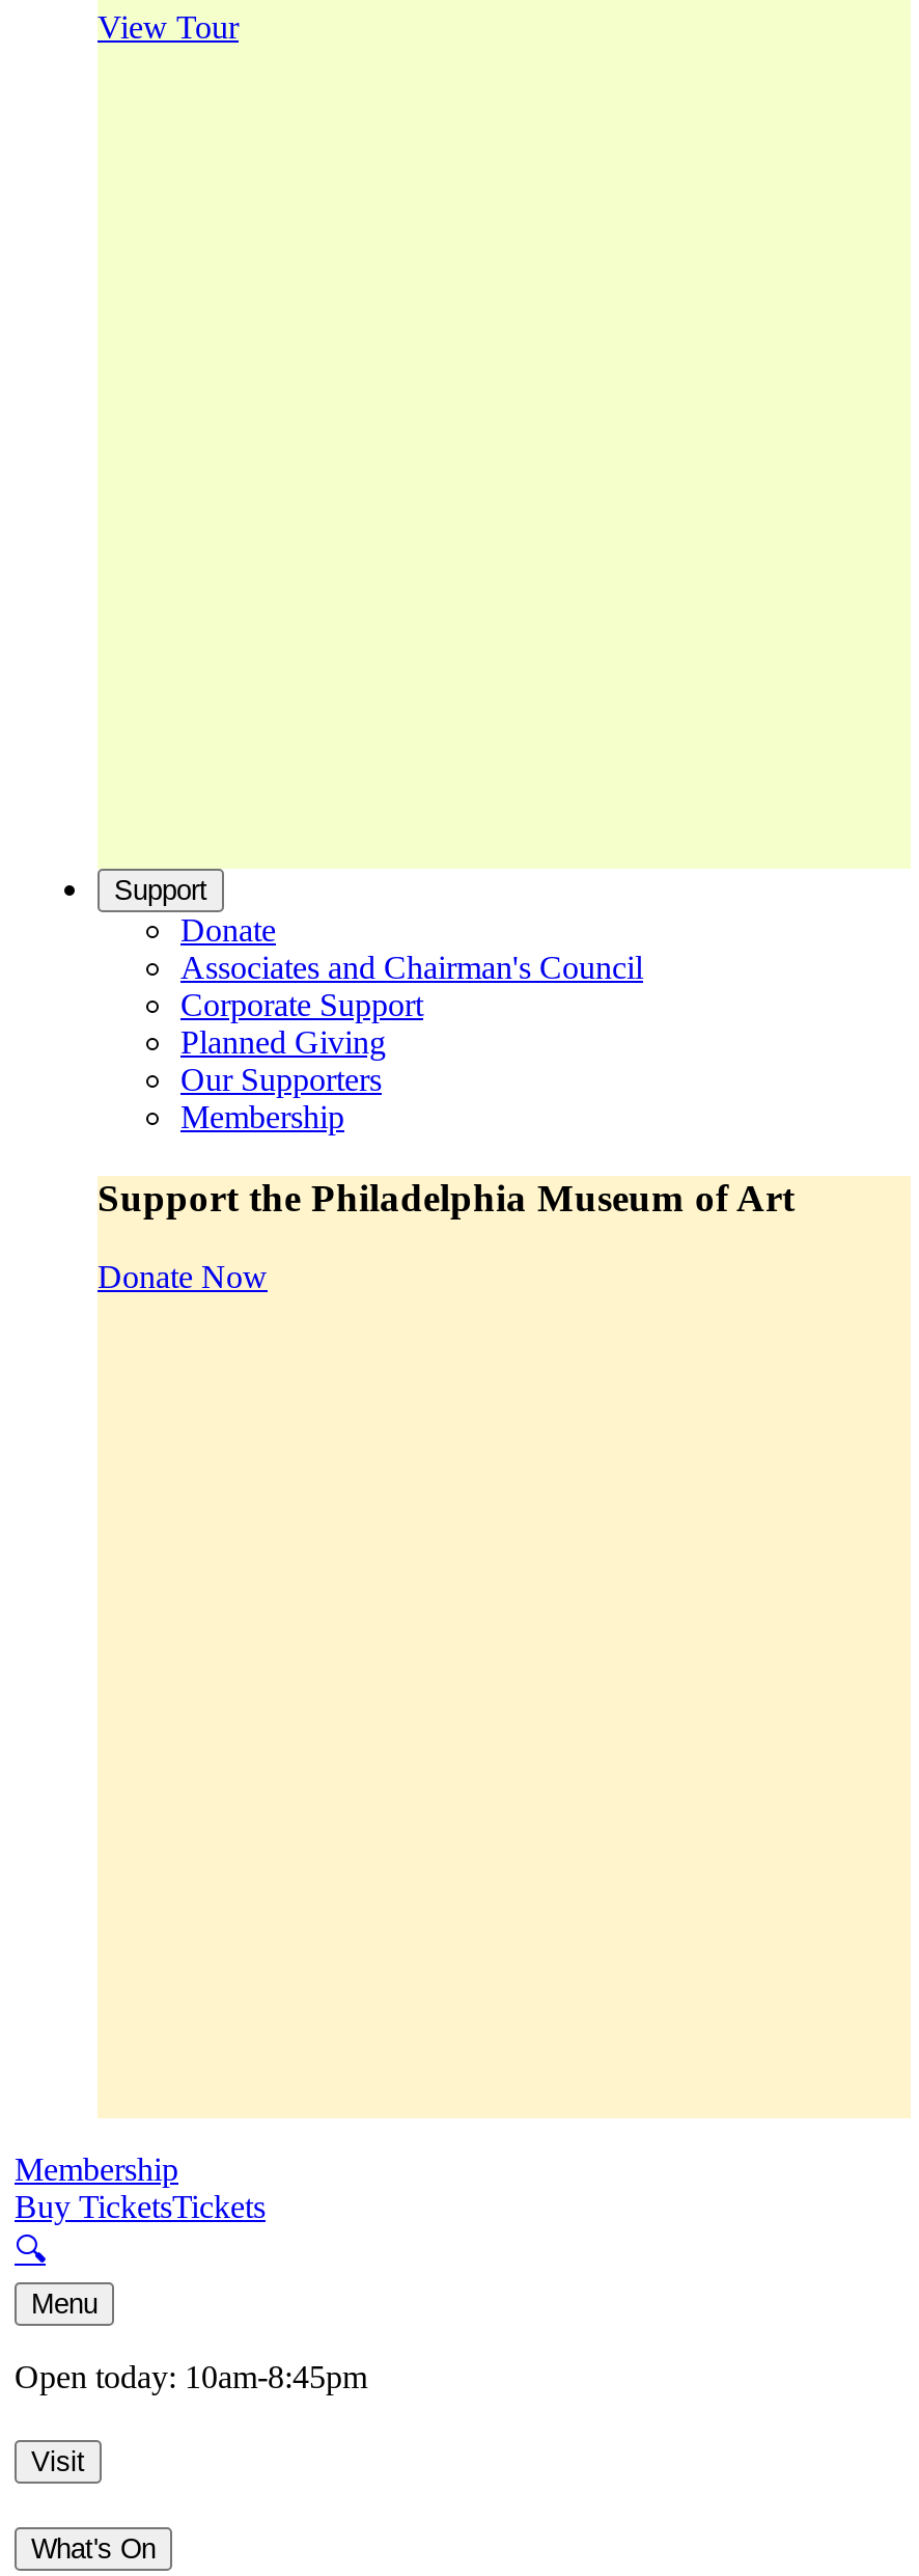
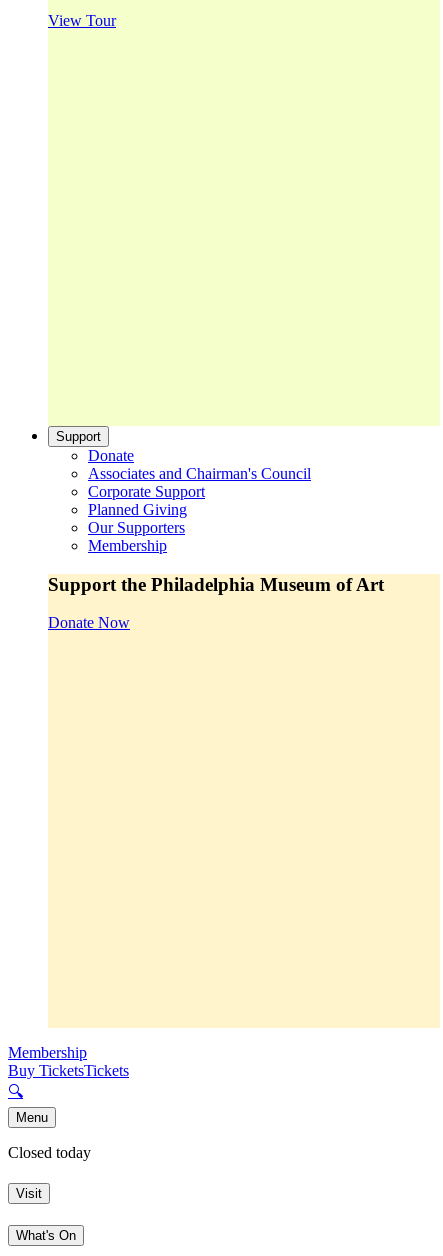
[15,2360,367,2395] Open today: 10am-8:45pm -> [8,1144,91,1161] Closed today

